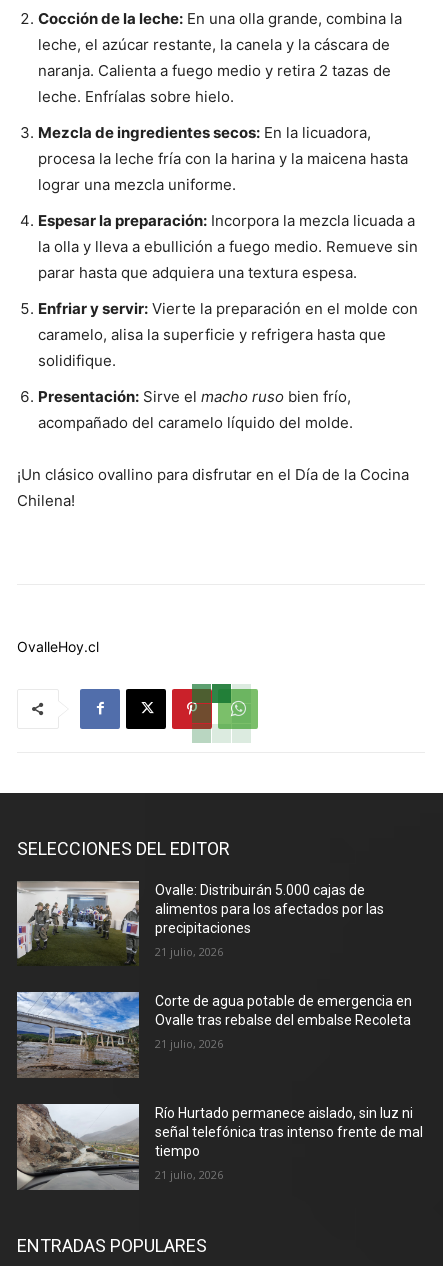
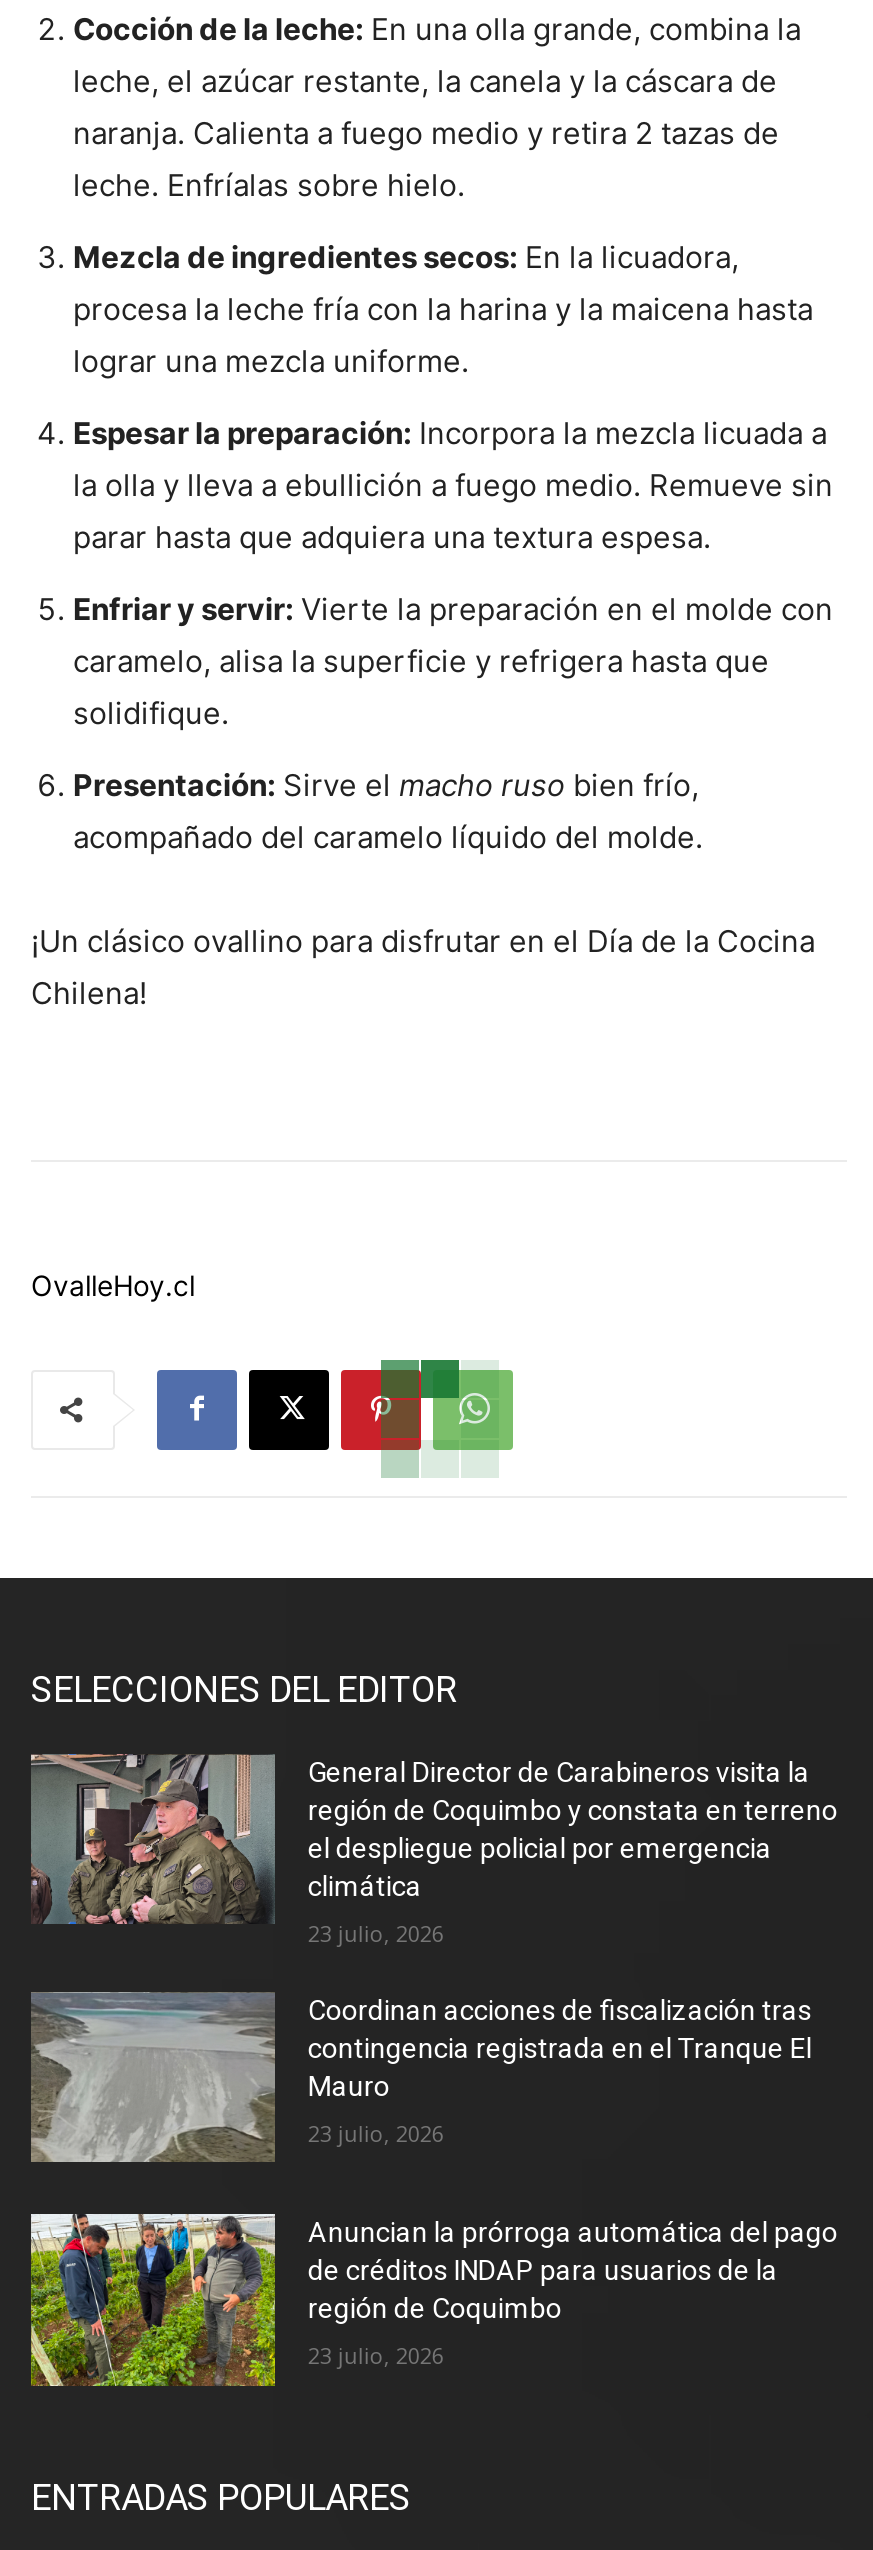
[16,881,384,960] [image] | Ovalle: Distribuirán 5.000 cajas de | alimentos para los afectados por las | precipitaciones -> [31,1754,838,1926] [image] | General Director de Carabineros visita la | región de Coquimbo y constata en terreno | el despliegue policial por emergencia | climática
[155,944,223,959] 21 julio, 2026 -> [308,1917,444,1947] 23 julio, 2026
[17,991,412,1078] [image] | Corte de agua potable de emergencia en | Ovalle tras rebalse del embalse Recoleta -> [33,1990,812,2164] [image] | Coordinan acciones de fiscalización tras | contingencia registrada en el Tranque El | Mauro
[155,1036,223,1051] 21 julio, 2026 -> [308,2117,444,2147] 23 julio, 2026
[17,1103,423,1191] [image] | Río Hurtado permanece aislado, sin luz ni | señal telefónica tras intenso frente de mal | tiempo -> [31,2214,838,2388] [image] | Anuncian la prórroga automática del pago | de créditos INDAP para usuarios de la | región de Coquimbo
[155,1167,223,1182] 21 julio, 2026 -> [308,2340,444,2370] 23 julio, 2026

